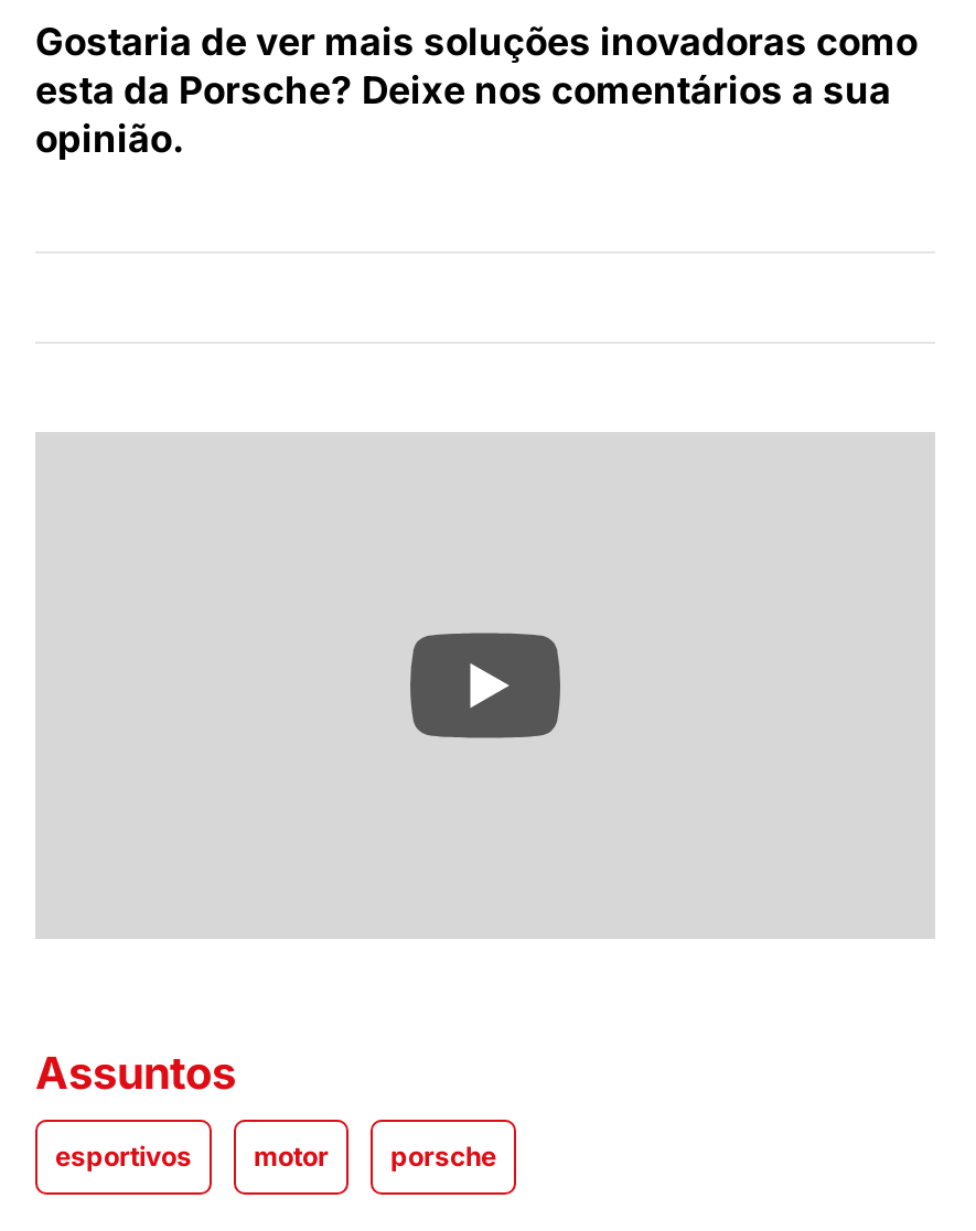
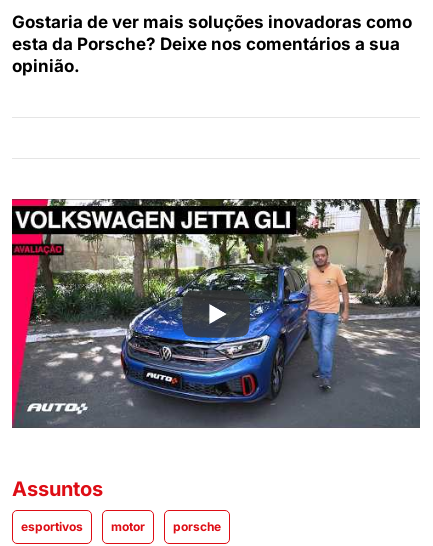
none -> [11,198,421,428] [image]

